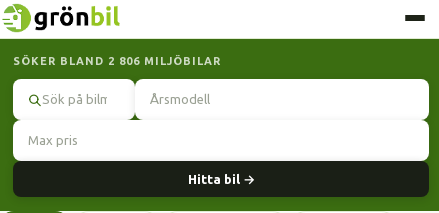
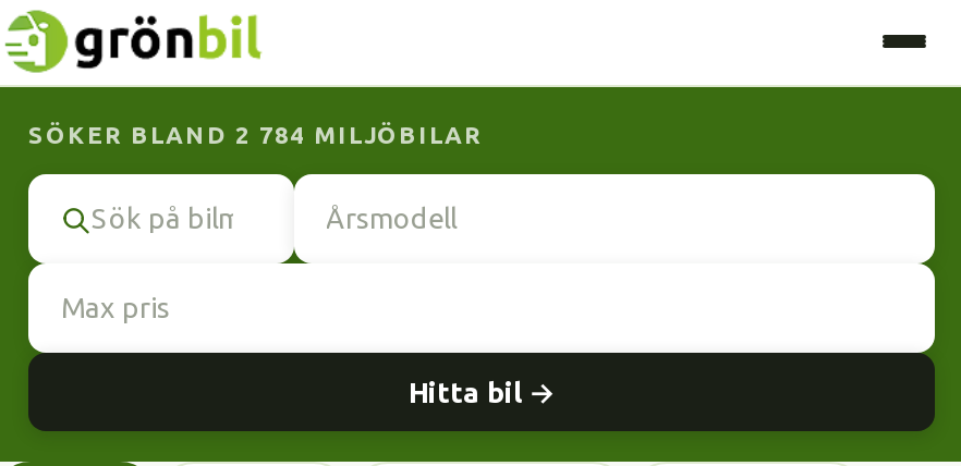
[13,55,221,67] SÖKER BLAND 2 806 MILJÖBILAR -> [28,122,482,148] SÖKER BLAND 2 784 MILJÖBILAR

